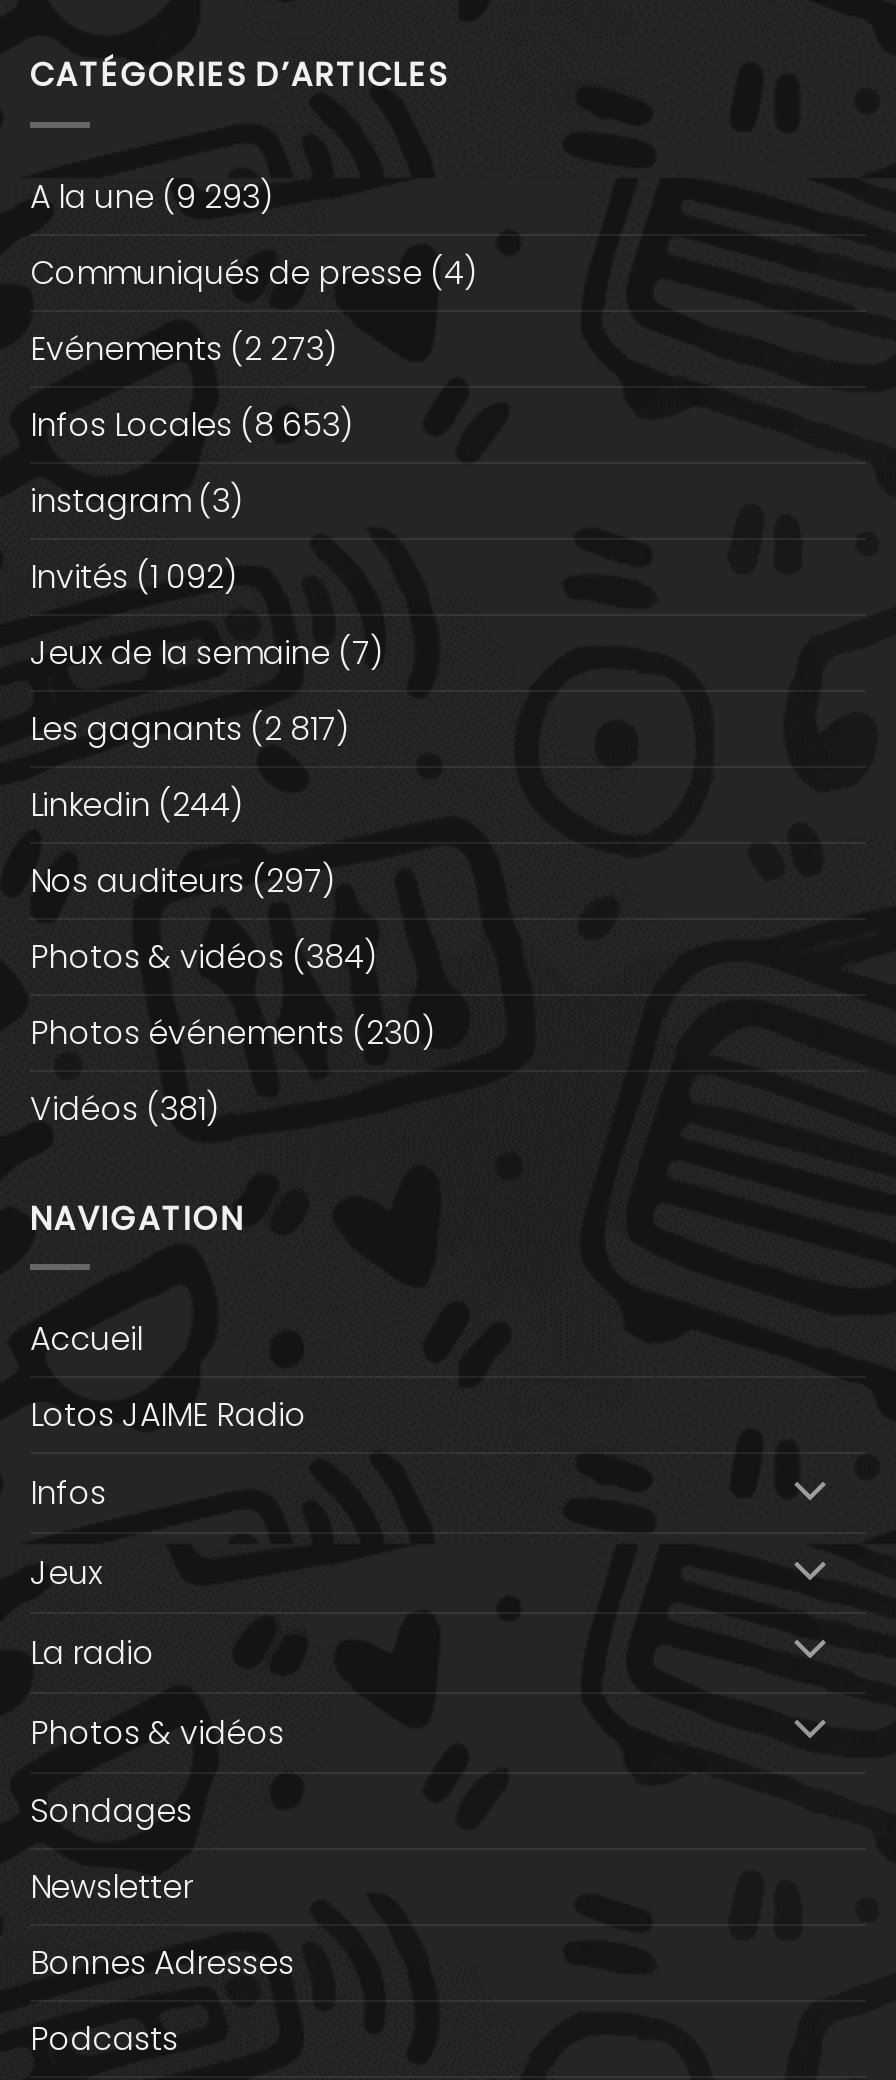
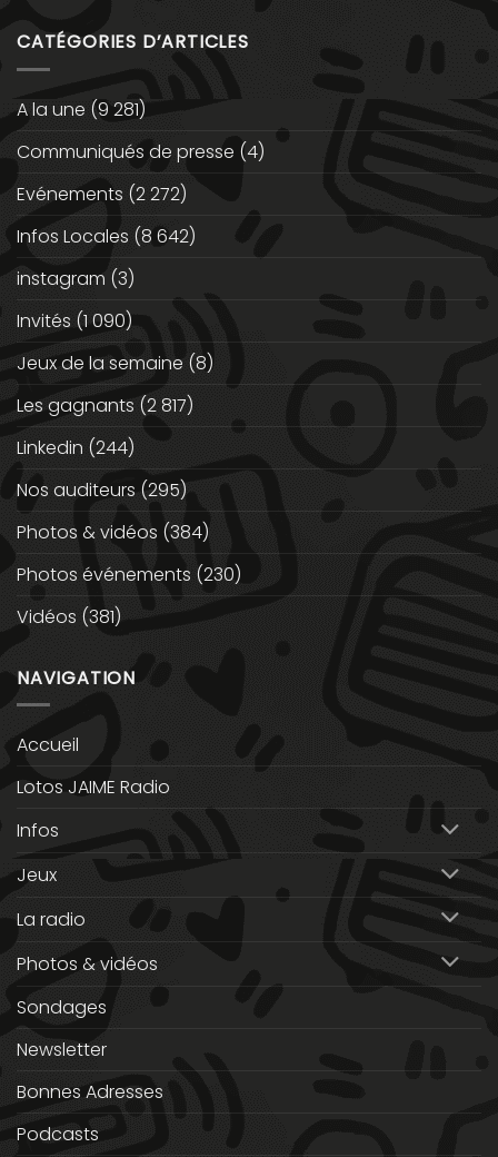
[30,174,272,220] A la une (9 293) -> [17,97,146,122] A la une (9 281)
[30,326,336,372] Evénements (2 273) -> [17,181,187,207] Evénements (2 272)
[30,402,352,448] Infos Locales (8 653) -> [17,223,196,249] Infos Locales (8 642)
[30,554,236,600] Invités (1 092) -> [17,308,132,334] Invités (1 090)
[30,630,382,676] Jeux de la semaine (7) -> [17,350,213,376] Jeux de la semaine (8)
[30,858,334,904] Nos auditeurs (297) -> [17,477,187,503] Nos auditeurs (295)

